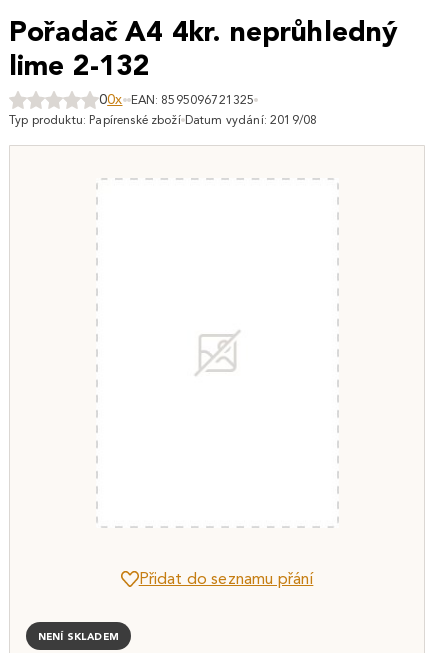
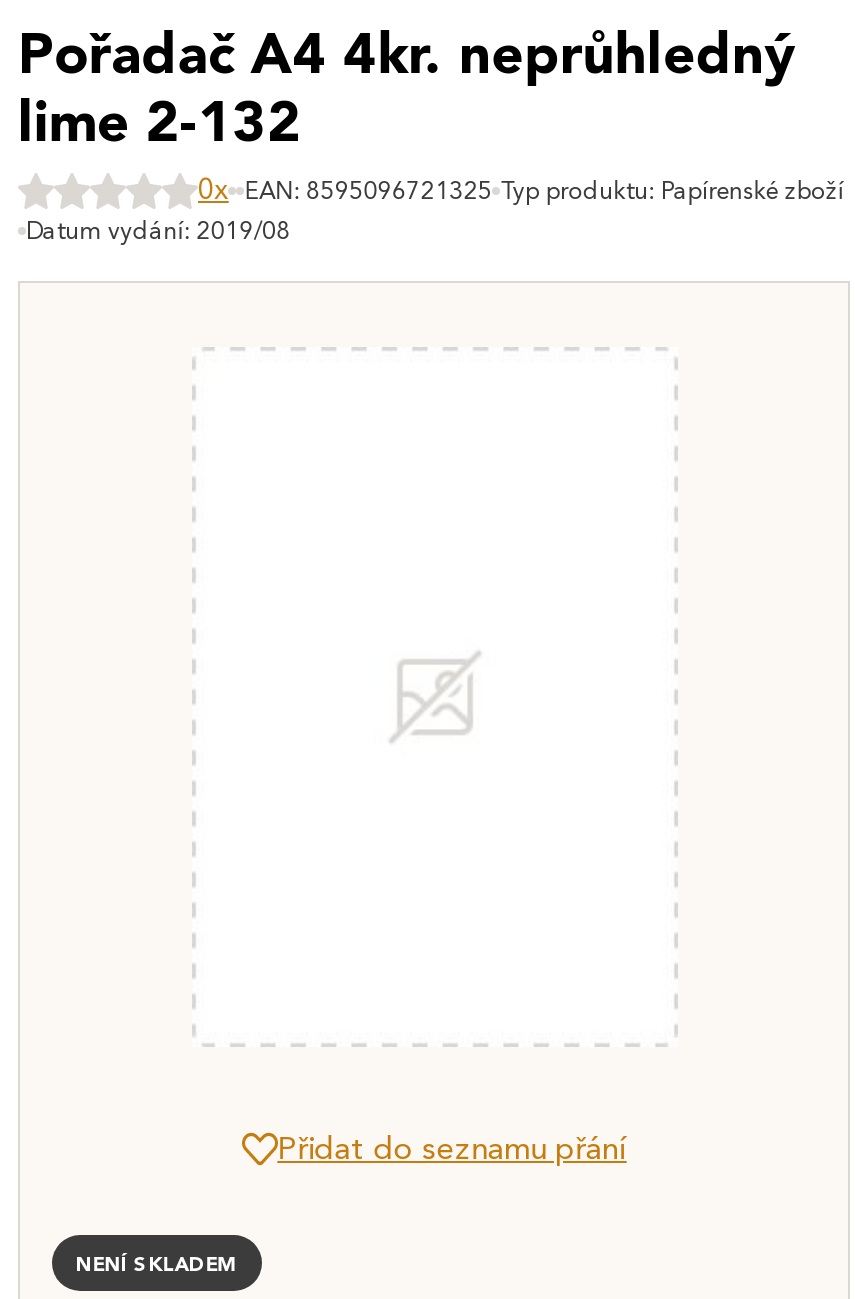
[9,91,317,127] 00x EAN: 8595096721325 | Typ produktu: Papírenské zboží Datum vydání: 2019/08 -> [26,173,844,245] 0x EAN: 8595096721325 Typ produktu: Papírenské zboží | Datum vydání: 2019/08

